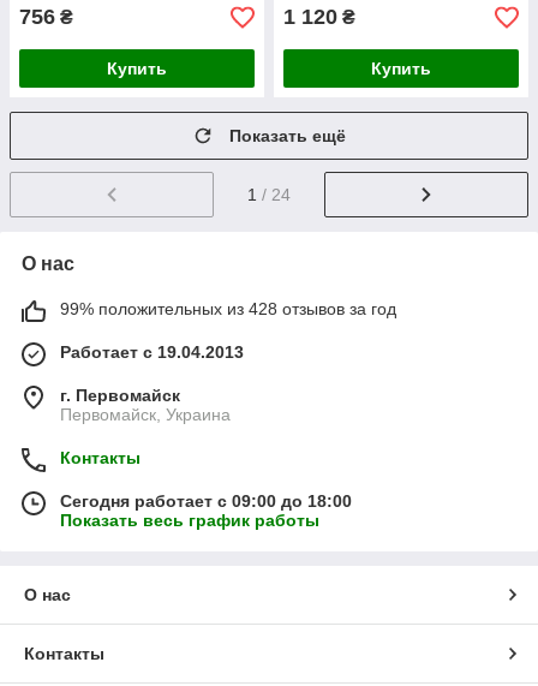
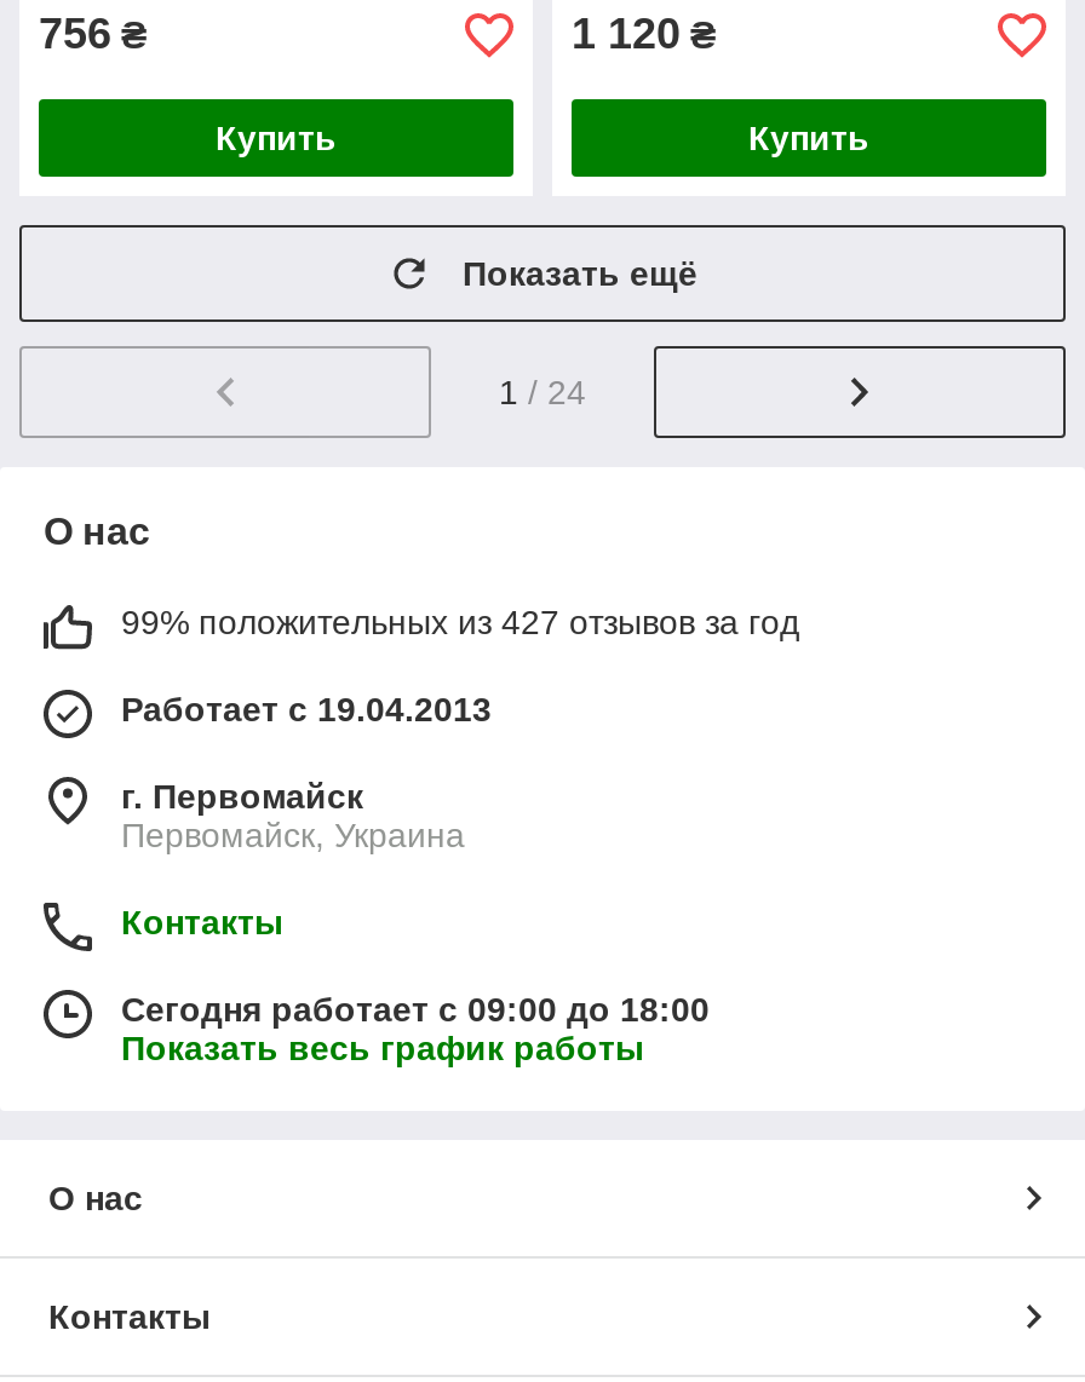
[60,299,396,318] 99% положительных из 428 отзывов за год -> [121,603,799,642] 99% положительных из 427 отзывов за год

